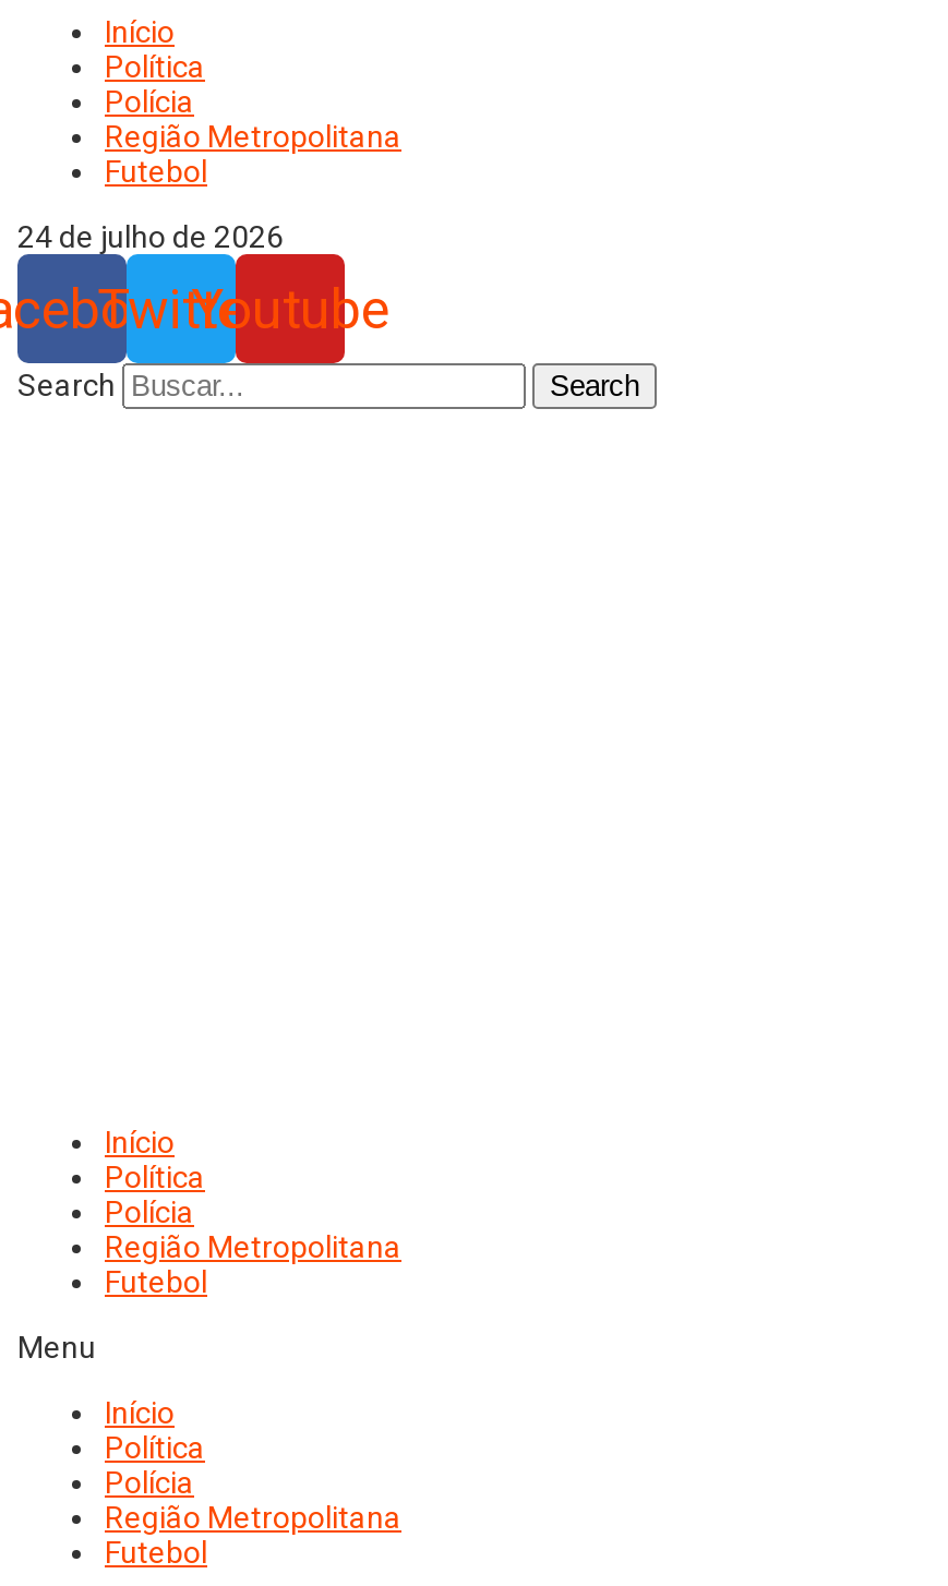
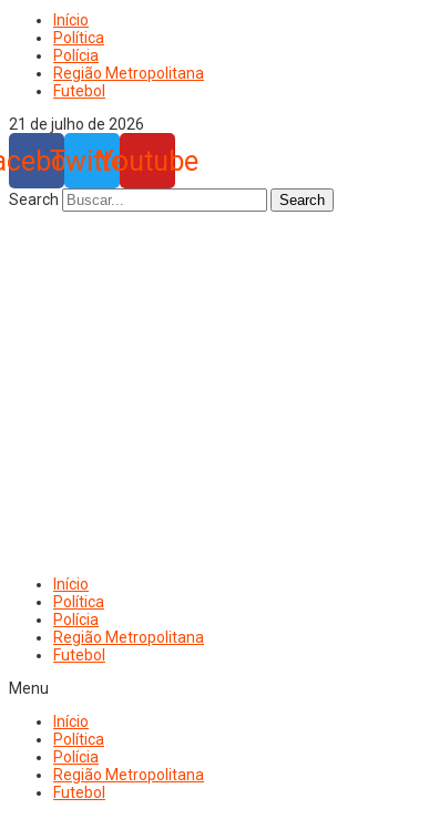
[17,219,284,254] 24 de julho de 2026 -> [9,115,144,133] 21 de julho de 2026

